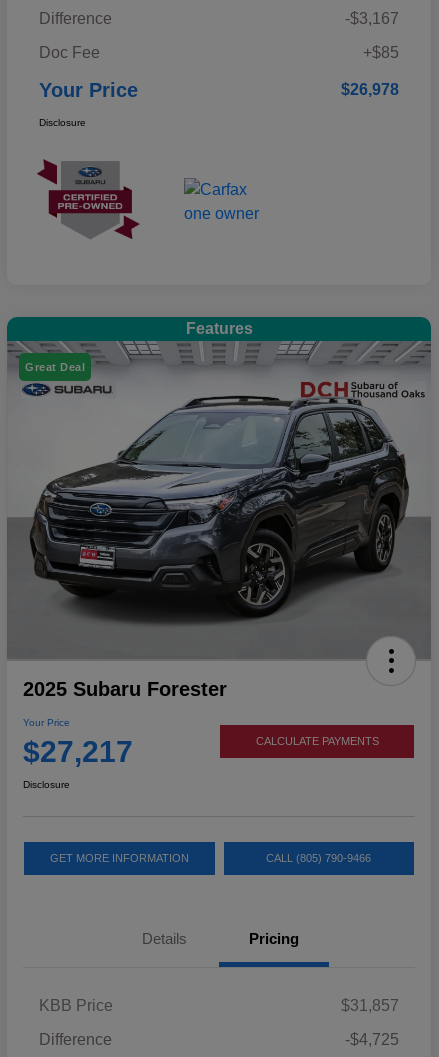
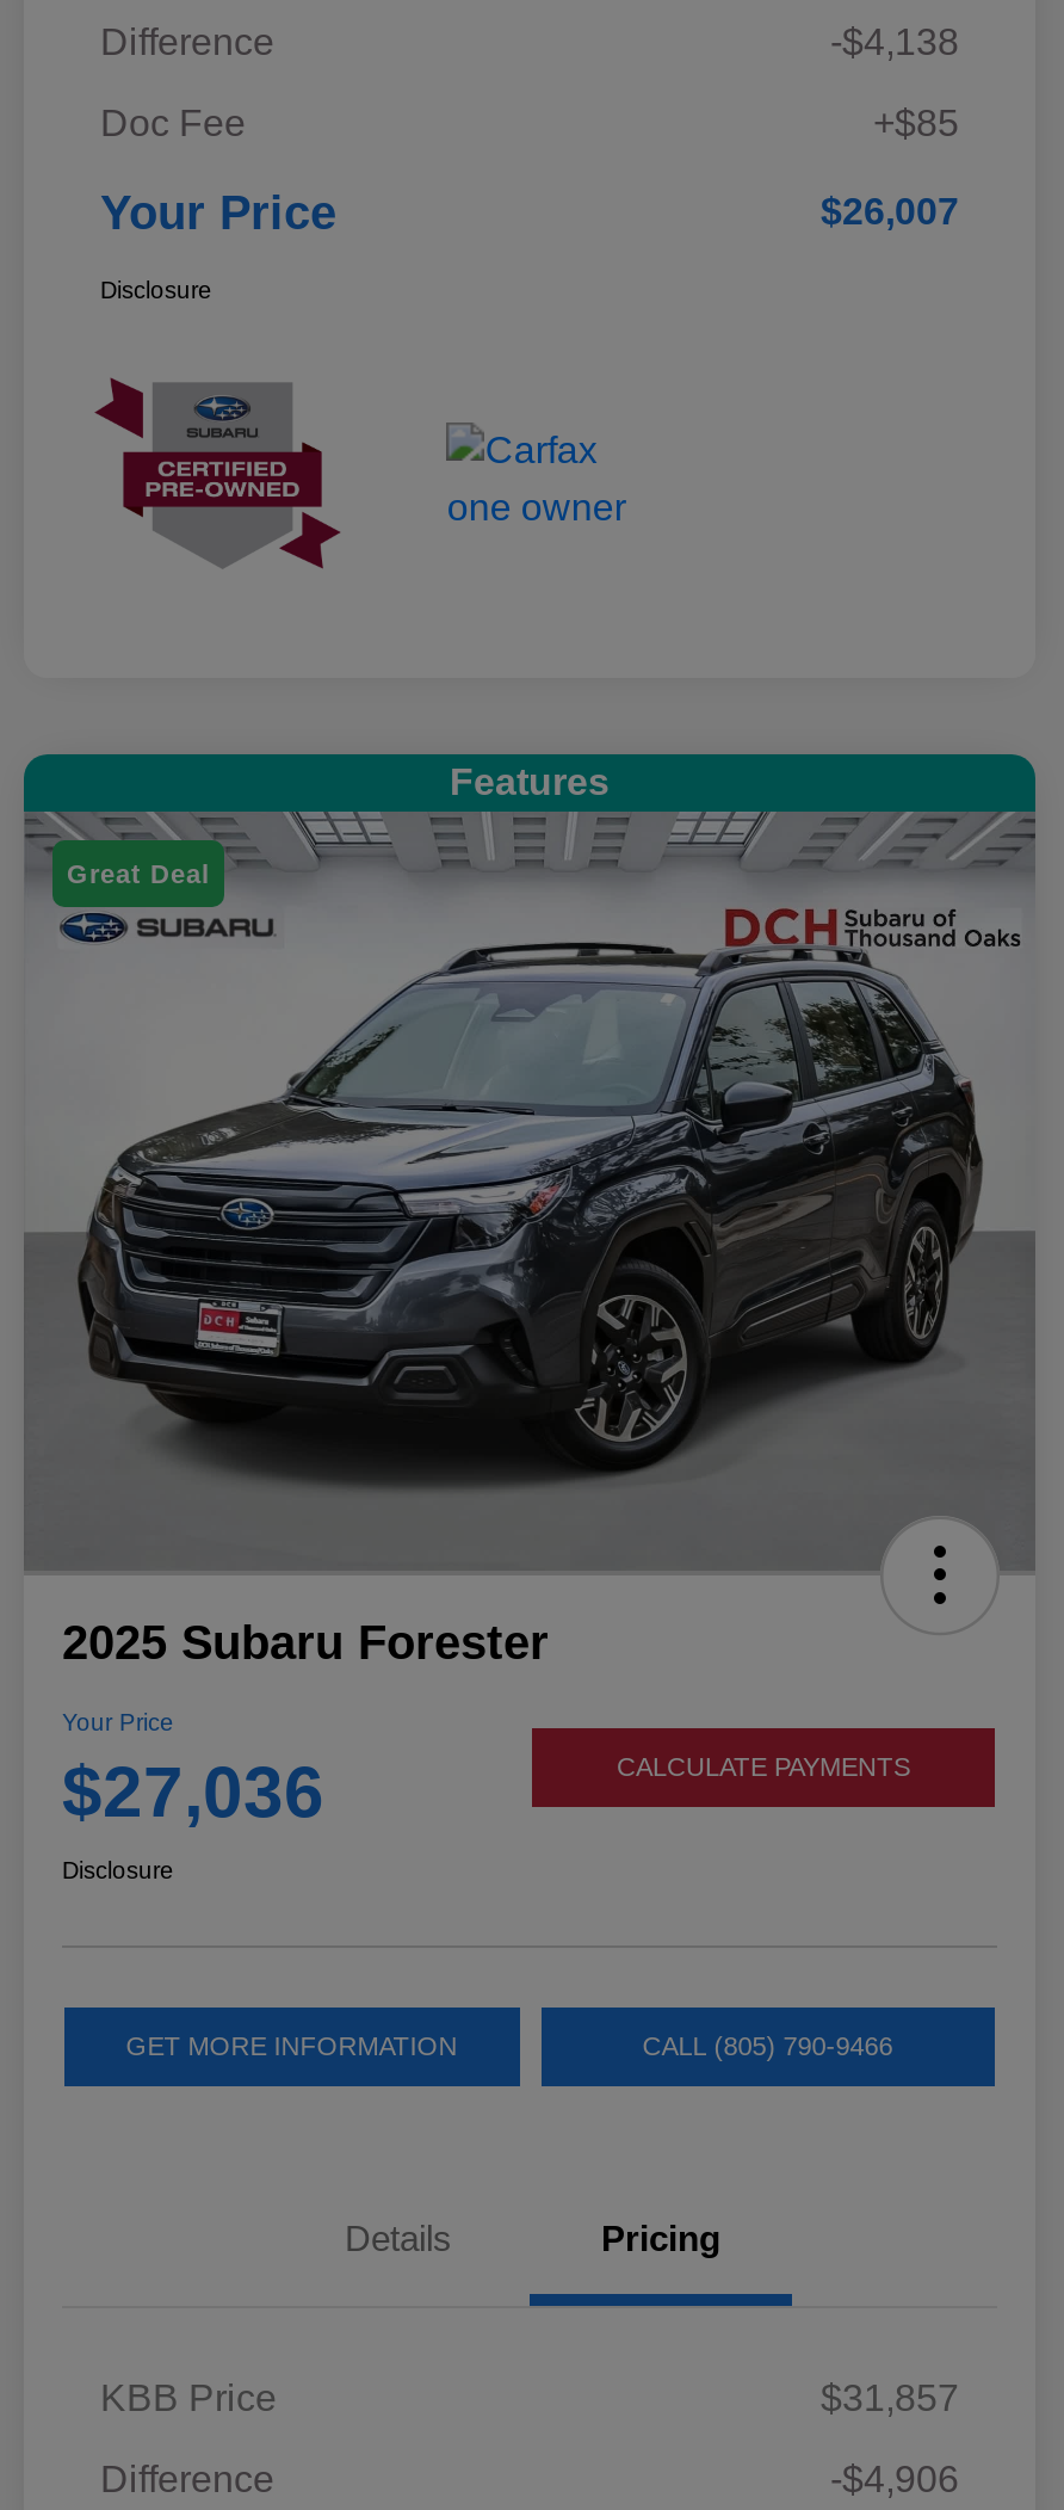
[345,10,399,27] -$3,167 -> [830,21,959,62] -$4,138
[341,81,399,98] $26,978 -> [821,191,959,232] $26,007
[23,735,133,768] $27,217 -> [62,1752,324,1830] $27,036
[345,1031,399,1048] -$4,725 -> [830,2458,959,2499] -$4,906

